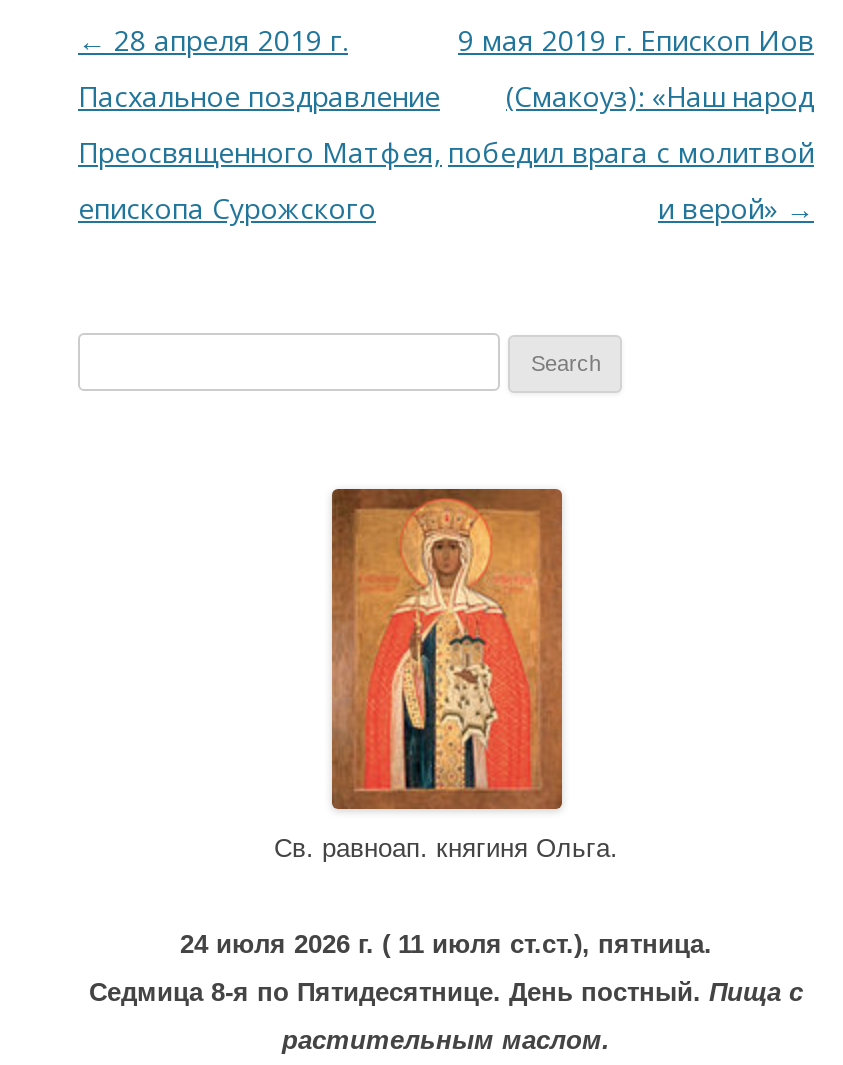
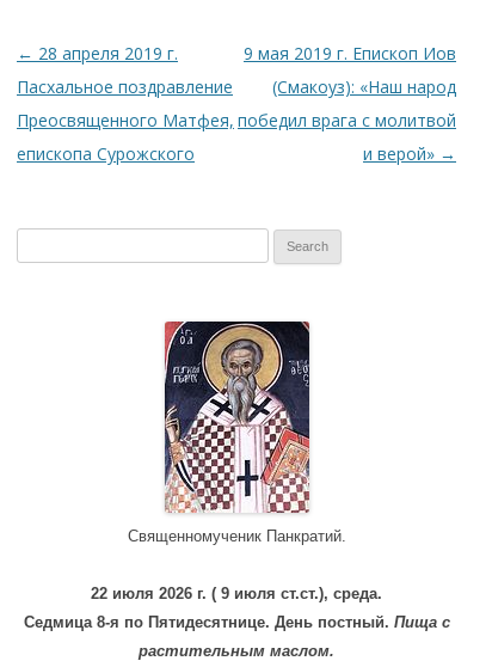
[274,487,618,862] [image] | Св. равноап. княгиня Ольга. -> [127,320,346,545] [image] | Священномученик Панкратий.
[180,928,712,958] 24 июля 2026 г. ( 11 июля ст.ст.), пятница. -> [91,584,382,602] 22 июля 2026 г. ( 9 июля ст.ст.), среда.

